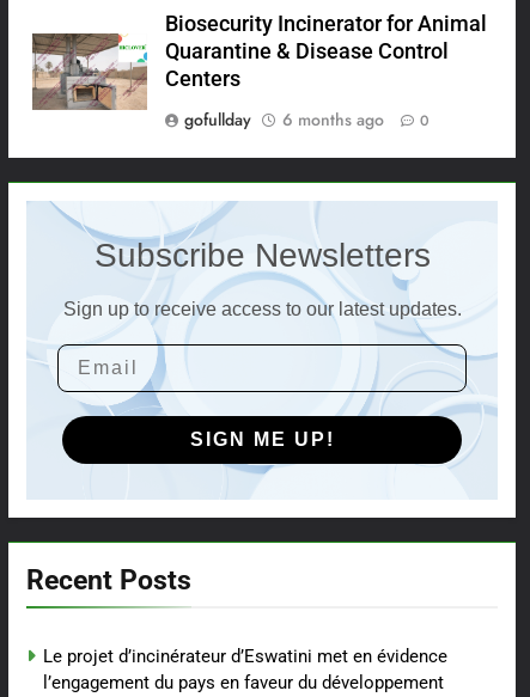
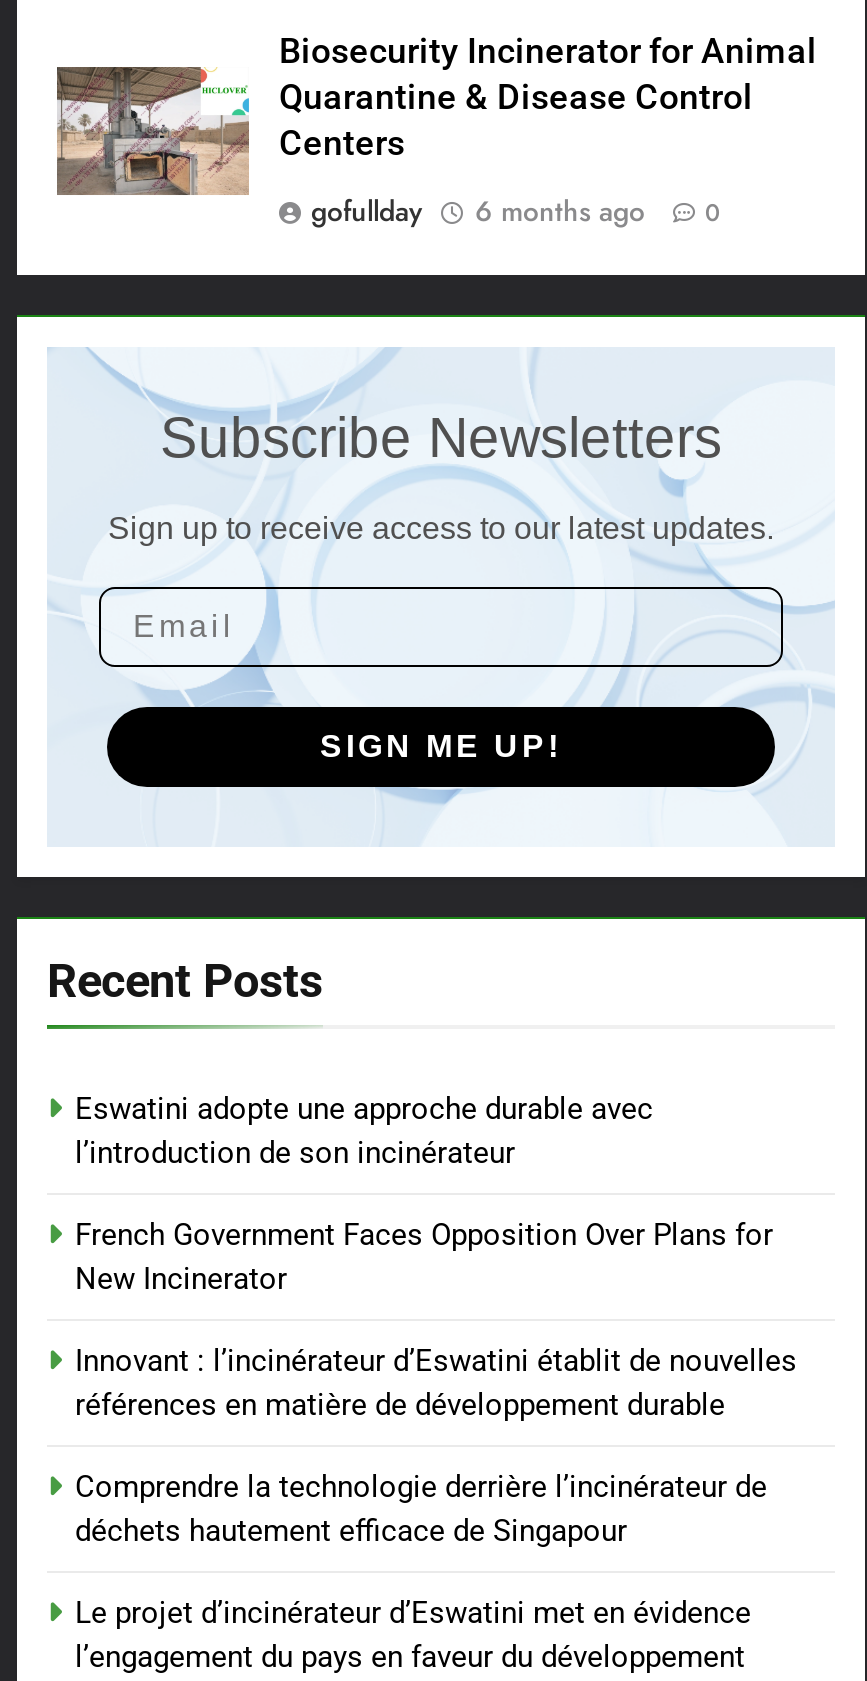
none -> [75,1090,797,1548] Eswatini adopte une approche durable avec | l’introduction de son incinérateur | French Government Faces Opposition Over Plans for | New Incinerator | Innovant : l’incinérateur d’Eswatini établit de nouvelles | références en matière de développement durable | Comprendre la technologie derrière l’incinérateur de | déchets hautement efficace de Singapour

